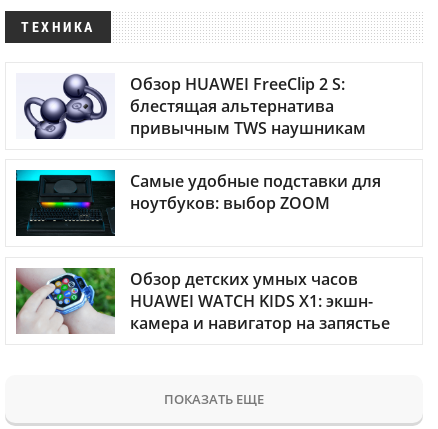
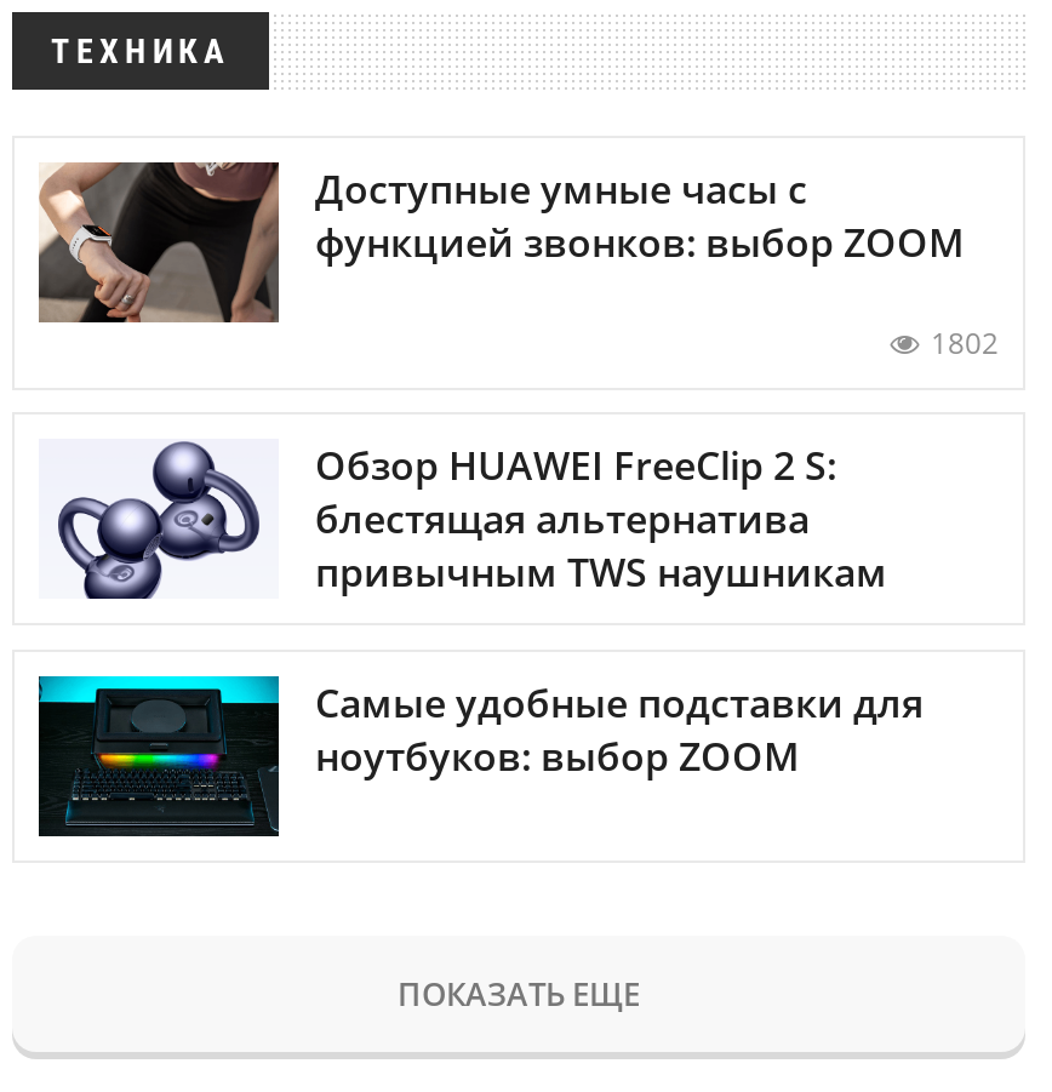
none -> [36,160,999,364] [image] | Доступные умные часы с | функцией звонков: выбор ZOOM | 1802
moved [22,73,381,214] -> [53,439,924,782]: [image] | Обзор HUAWEI FreeClip 2 S: | блестящая альтернатива | привычным TWS наушникам | Самые удобные подставки для | ноутбуков: выбор ZOOM
[15,267,390,335] [image] | Обзор детских умных часов | HUAWEI WATCH KIDS X1: экшн- | камера и навигатор на запястье -> none

